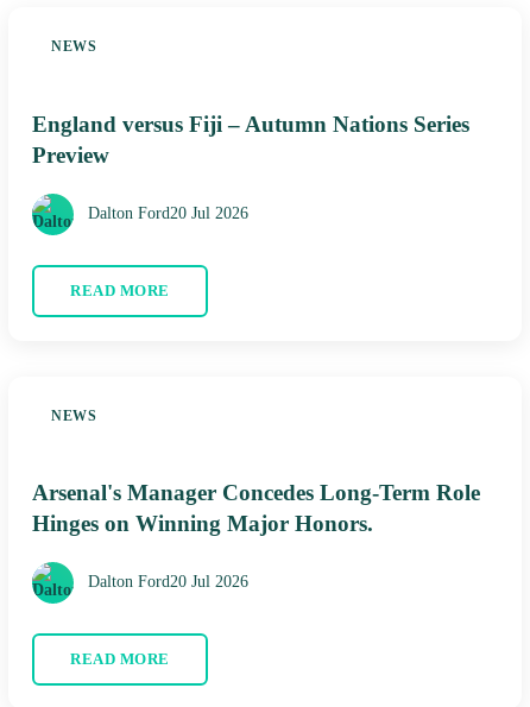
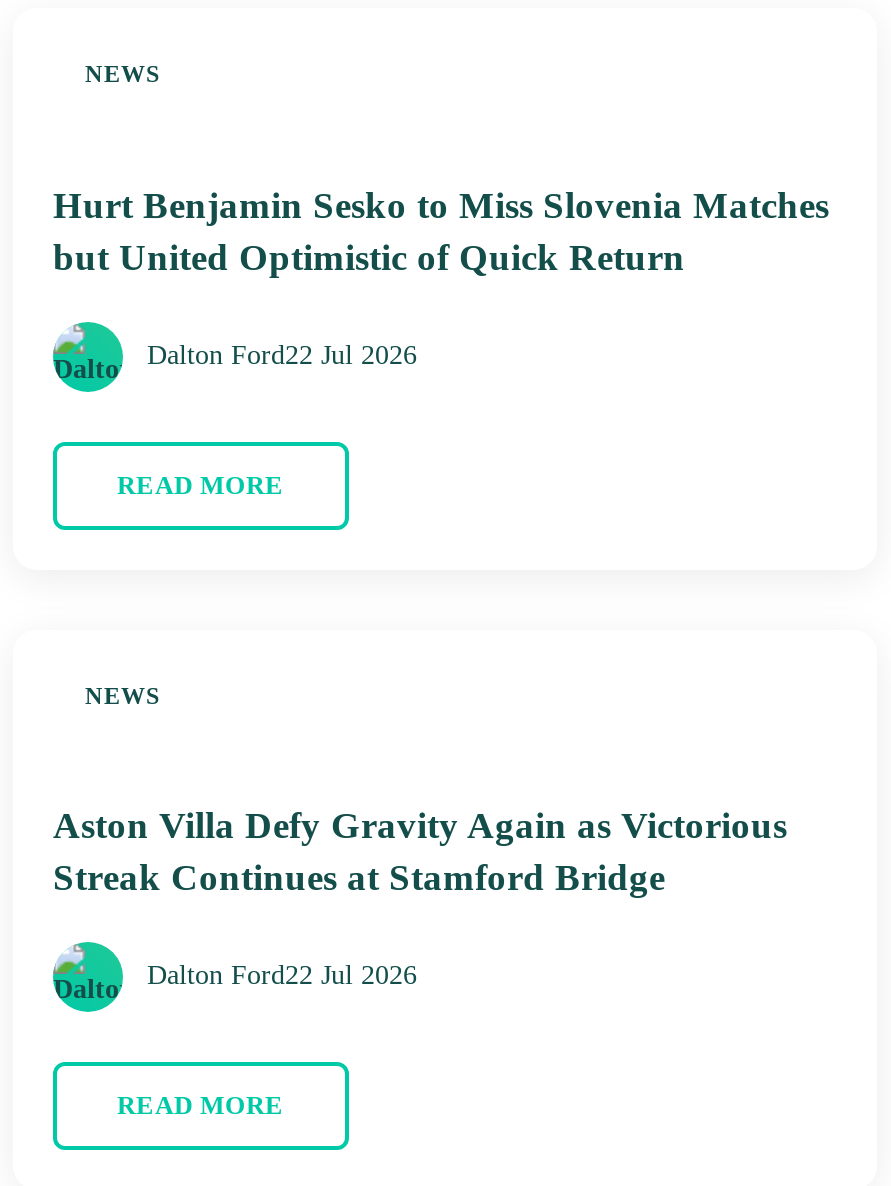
[32,111,469,167] England versus Fiji – Autumn Nations Series | Preview -> [53,184,829,278] Hurt Benjamin Sesko to Miss Slovenia Matches | but United Optimistic of Quick Return
[88,204,248,222] Dalton Ford20 Jul 2026 -> [147,340,417,370] Dalton Ford22 Jul 2026
[32,480,480,536] Arsenal's Manager Concedes Long-Term Role | Hinges on Winning Major Honors. -> [53,804,787,898] Aston Villa Defy Gravity Again as Victorious | Streak Continues at Stamford Bridge
[88,573,248,591] Dalton Ford20 Jul 2026 -> [147,961,417,991] Dalton Ford22 Jul 2026

